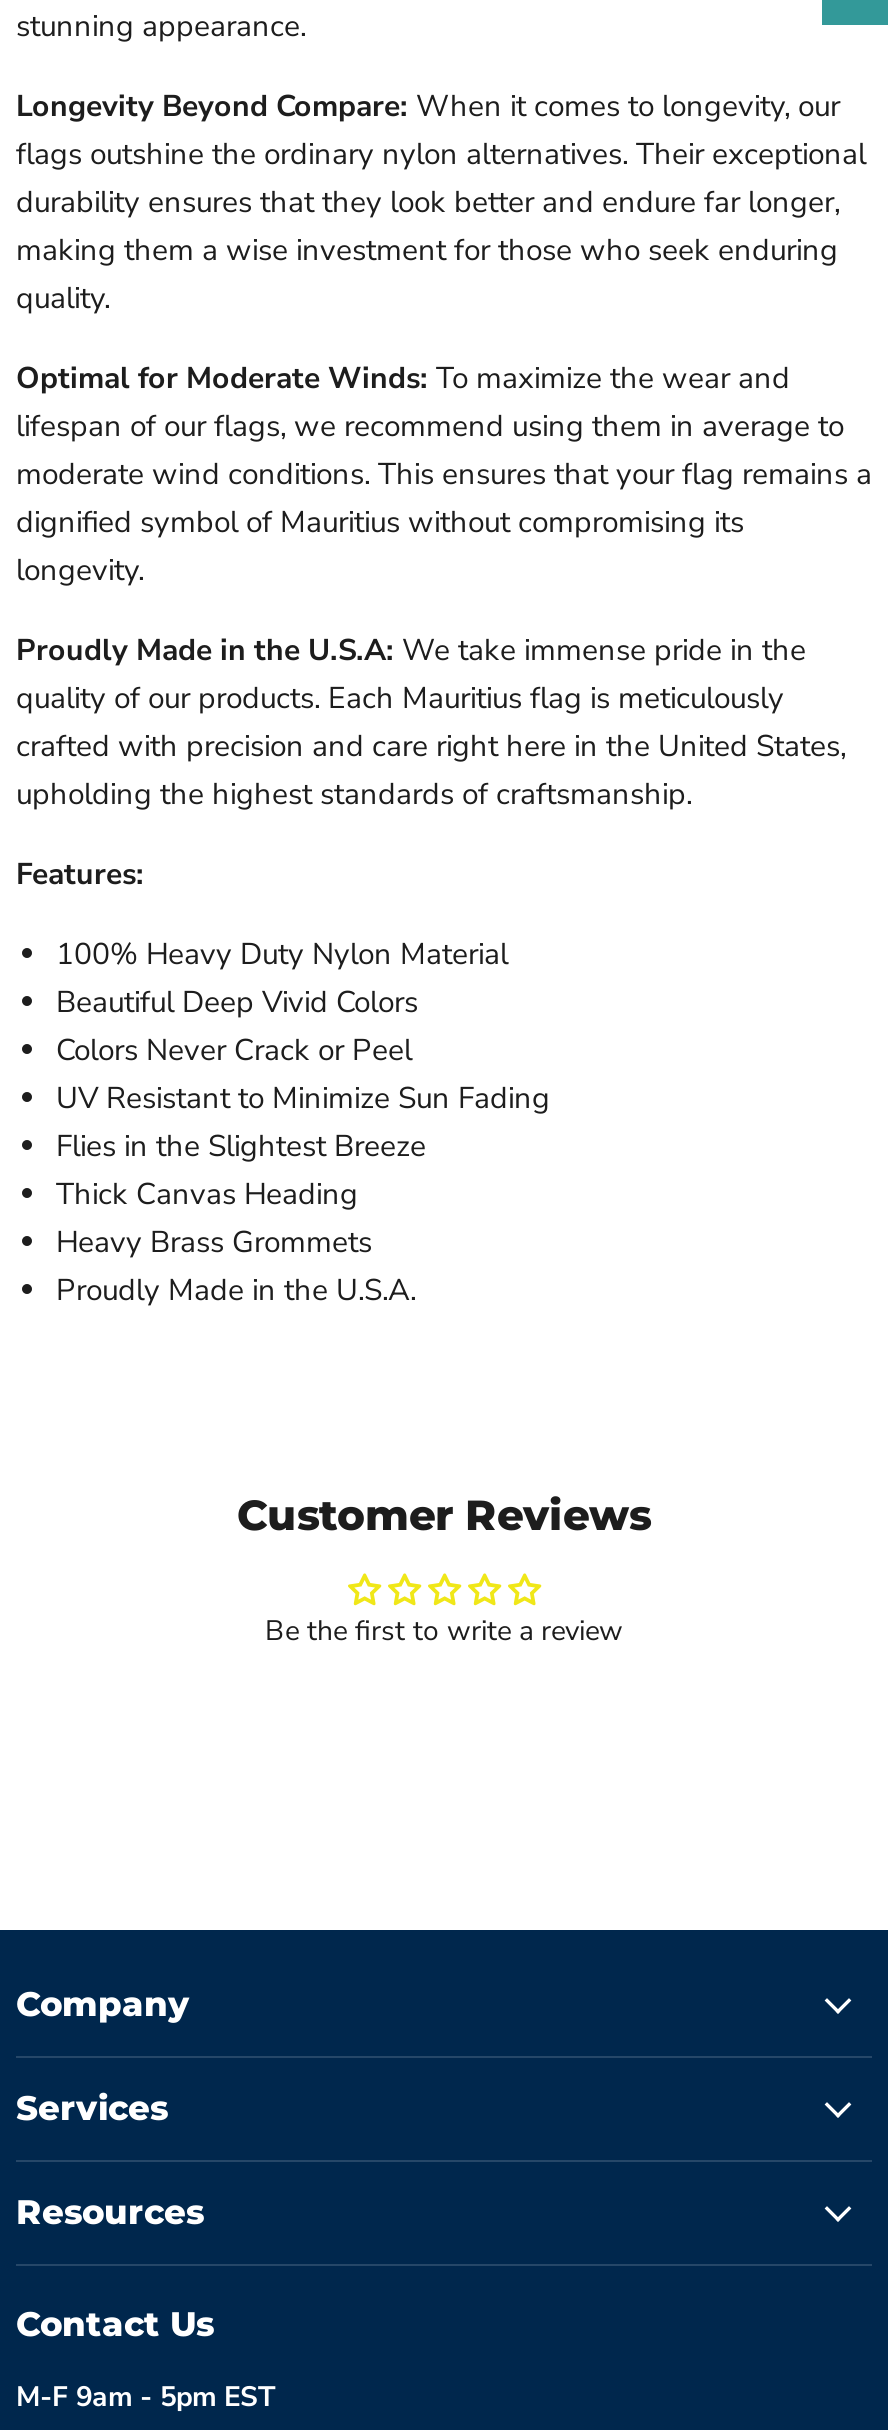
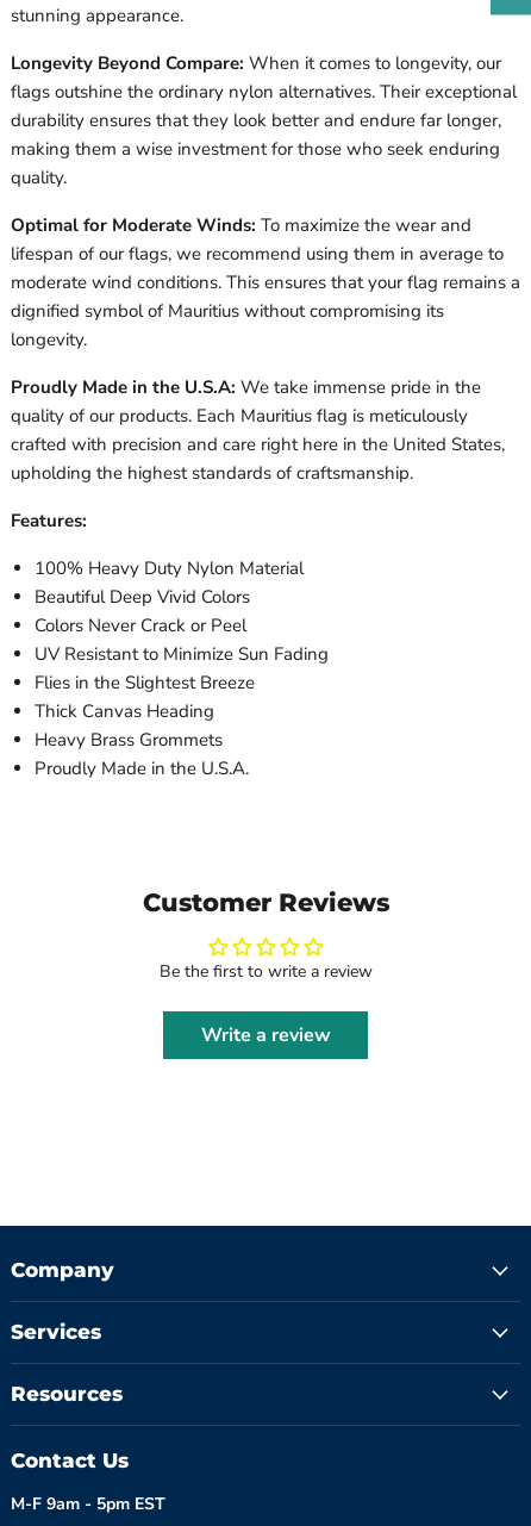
none -> [201,1022,330,1049] Write a review

